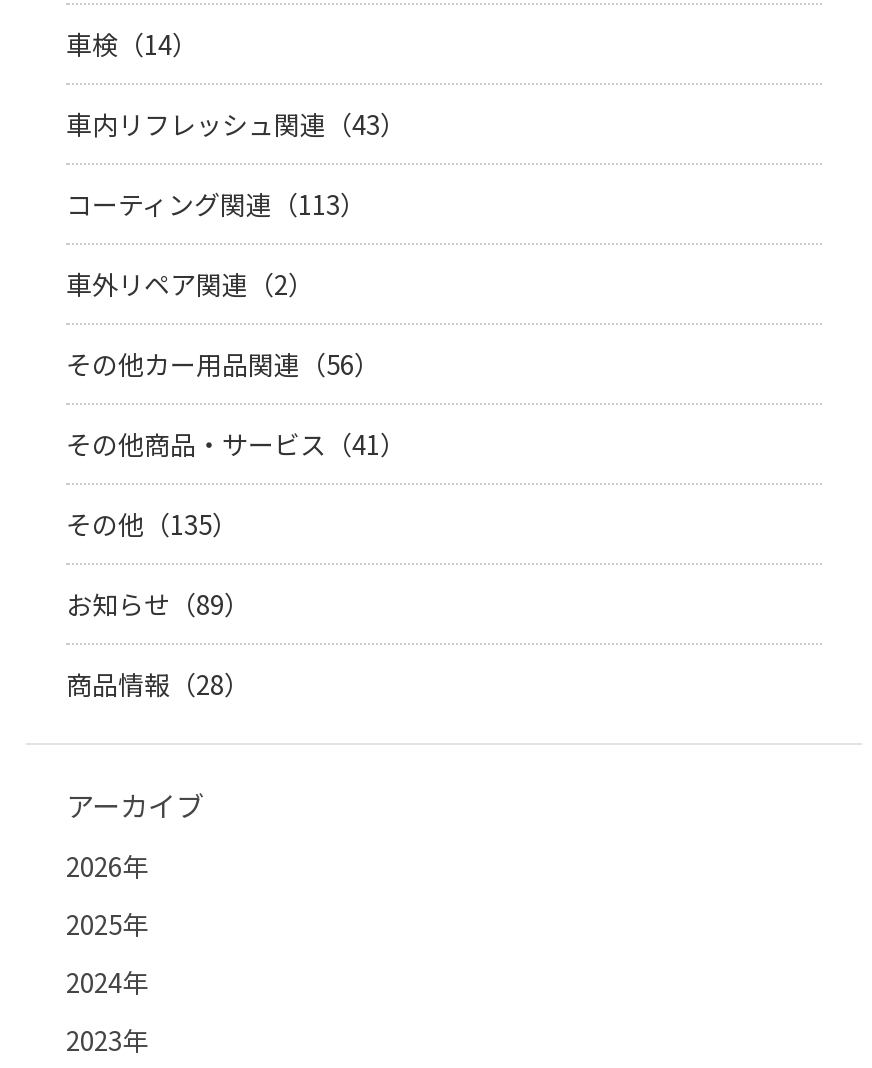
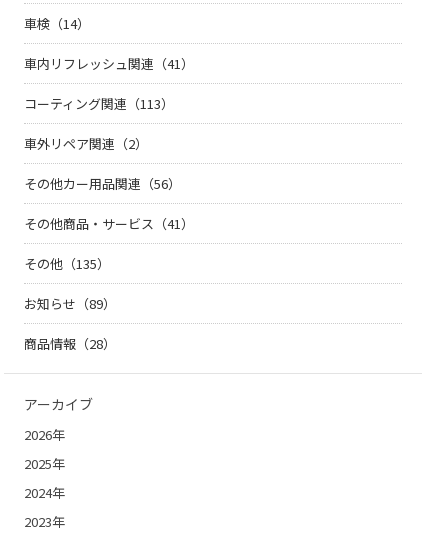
[66,105,406,143] 車内リフレッシュ関連（43） -> [24,54,194,73] 車内リフレッシュ関連（41）

